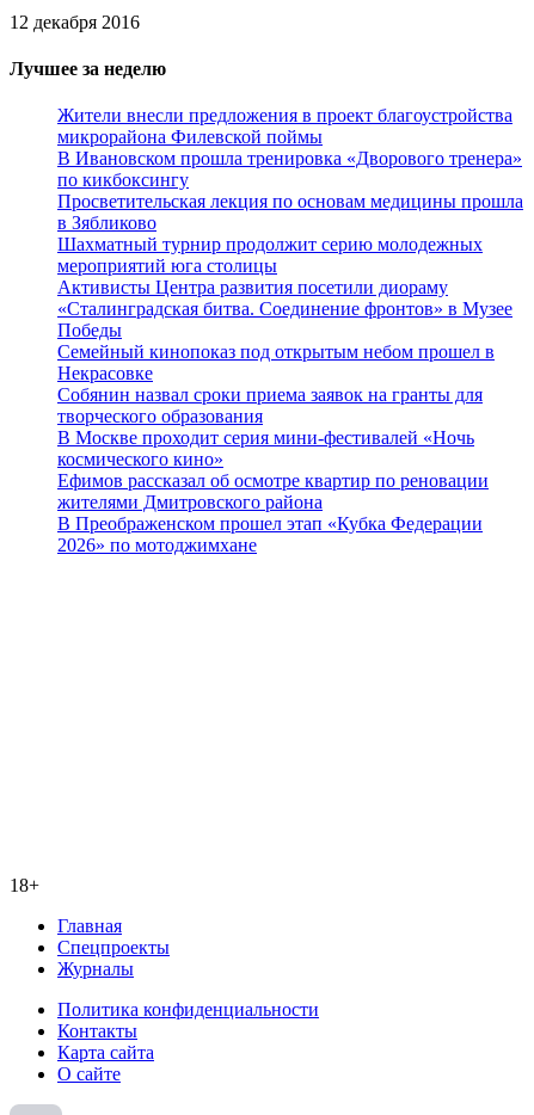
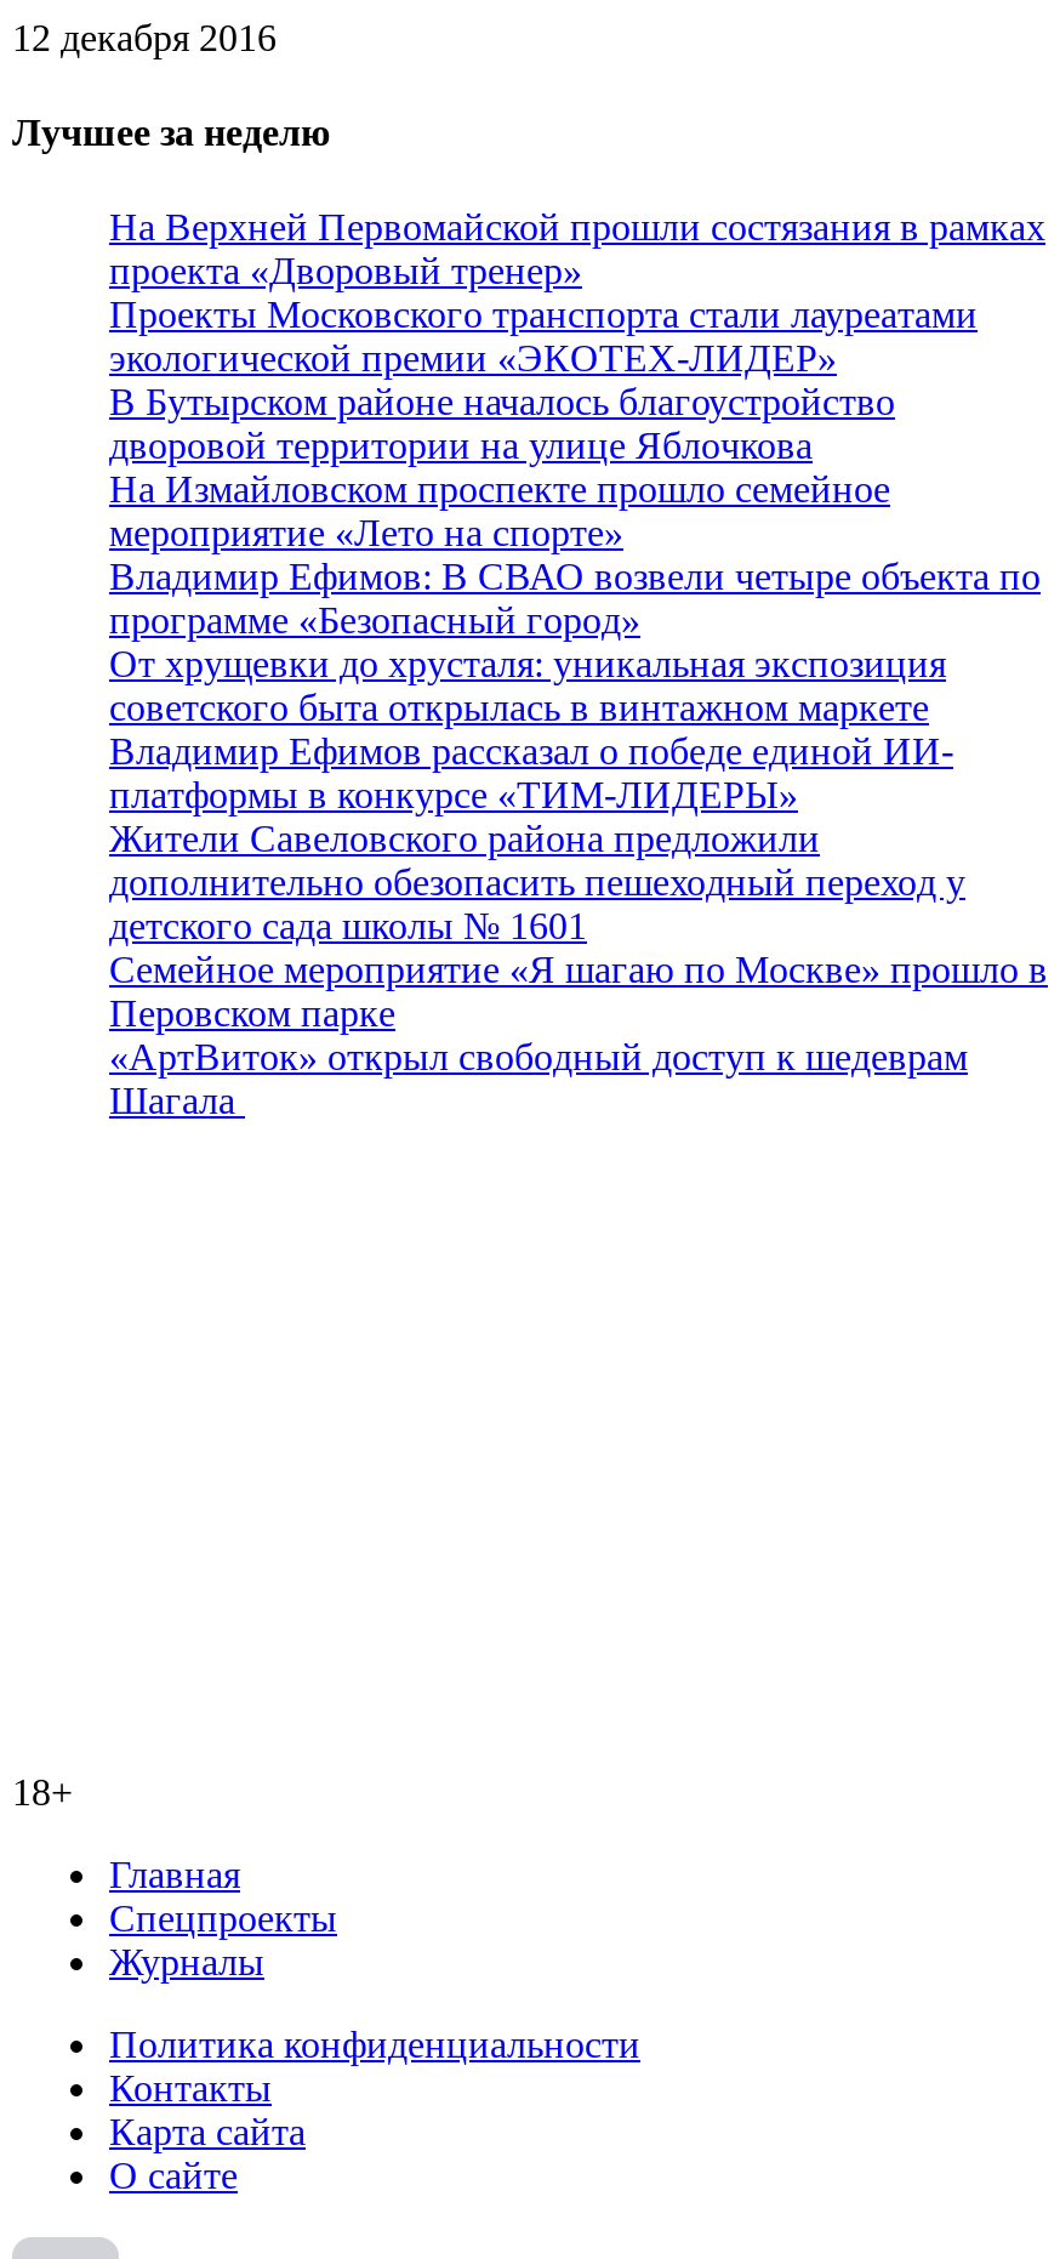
[57,105,523,555] Жители внесли предложения в проект благоустройства | микрорайона Филевской поймы | В Ивановском прошла тренировка «Дворового тренера» | по кикбоксингу | Просветительская лекция по основам медицины прошла | в Зябликово | Шахматный турнир продолжит серию молодежных | мероприятий юга столицы | Активисты Центра развития посетили диораму | «Сталинградская битва. Соединение фронтов» в Музее | Победы | Семейный кинопоказ под открытым небом прошел в | Некрасовке | Собянин назвал сроки приема заявок на гранты для | творческого образования | В Москве проходит серия мини-фестивалей «Ночь | космического кино» | Ефимов рассказал об осмотре квартир по реновации | жителями Дмитровского района | В Преображенском прошел этап «Кубка Федерации | 2026» по мотоджимхане -> [109,207,1048,1121] На Верхней Первомайской прошли состязания в рамках | проекта «Дворовый тренер» | Проекты Московского транспорта стали лауреатами | экологической премии «ЭКОТЕХ-ЛИДЕР» | В Бутырском районе началось благоустройство | дворовой территории на улице Яблочкова | На Измайловском проспекте прошло семейное | мероприятие «Лето на спорте» | Владимир Ефимов: В СВАО возвели четыре объекта по | программе «Безопасный город» | От хрущевки до хрусталя: уникальная экспозиция | советского быта открылась в винтажном маркете | Владимир Ефимов рассказал о победе единой ИИ- | платформы в конкурсе «ТИМ-ЛИДЕРЫ» | Жители Савеловского района предложили | дополнительно обезопасить пешеходный переход у | детского сада школы № 1601 | Семейное мероприятие «Я шагаю по Москве» прошло в | Перовском парке | «АртВиток» открыл свободный доступ к шедеврам | Шагала

